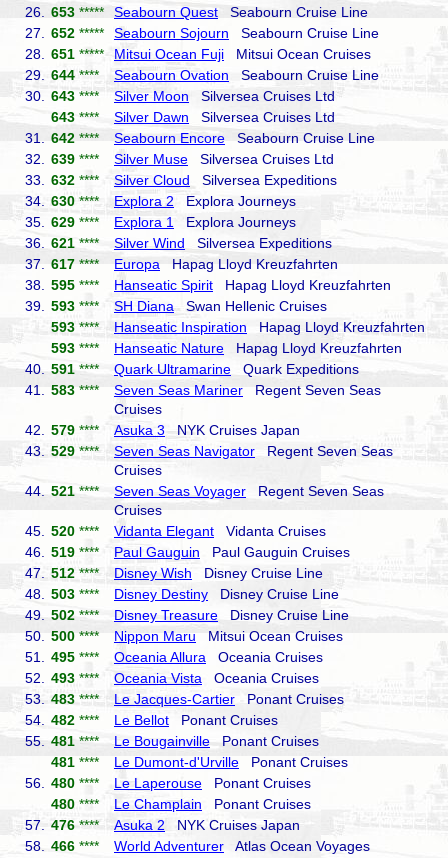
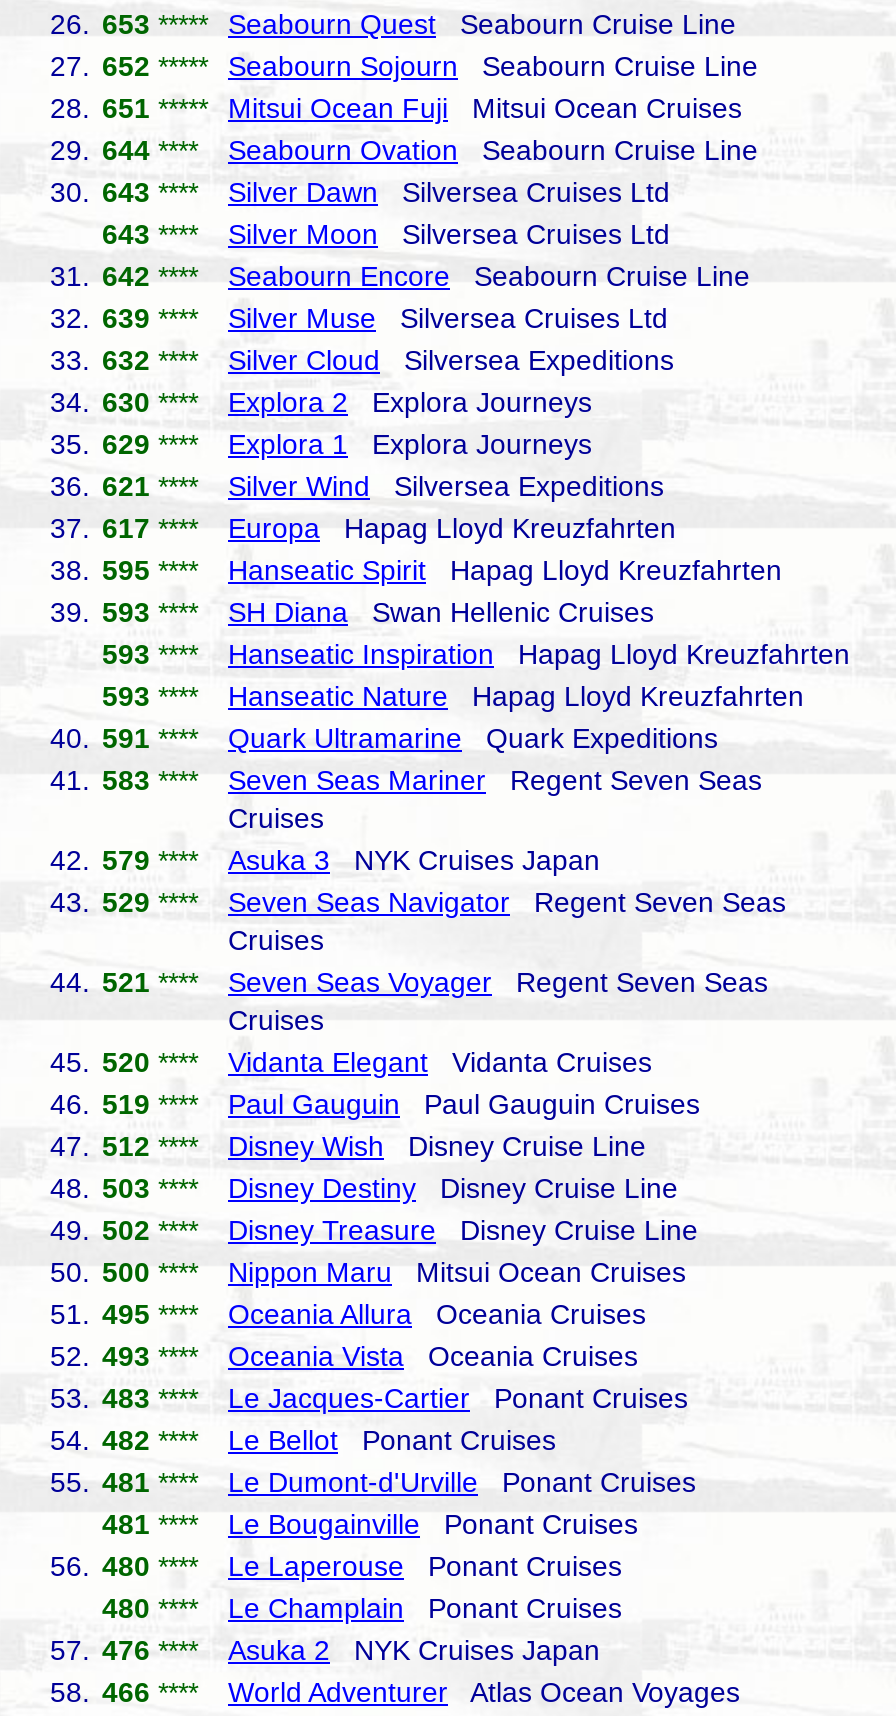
[25,88,335,104] 30. 643 **** Silver Moon Silversea Cruises Ltd -> [50,176,670,208] 30. 643 **** Silver Dawn Silversea Cruises Ltd
[51,109,335,125] 643 **** Silver Dawn Silversea Cruises Ltd -> [102,218,670,250] 643 **** Silver Moon Silversea Cruises Ltd
[25,733,319,749] 55. 481 **** Le Bougainville Ponant Cruises -> [50,1466,696,1498] 55. 481 **** Le Dumont-d'Urville Ponant Cruises
[51,754,348,770] 481 **** Le Dumont-d'Urville Ponant Cruises -> [102,1508,638,1540] 481 **** Le Bougainville Ponant Cruises

